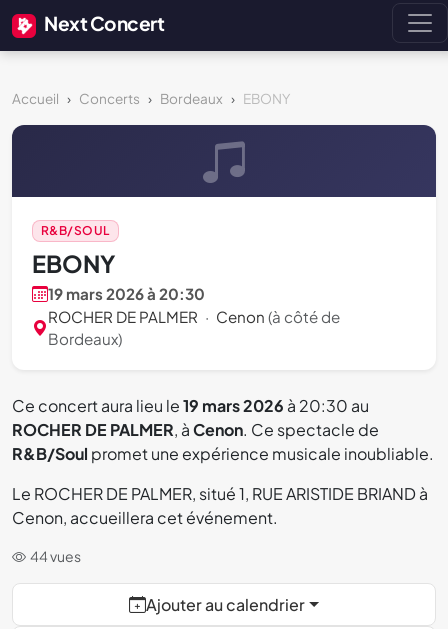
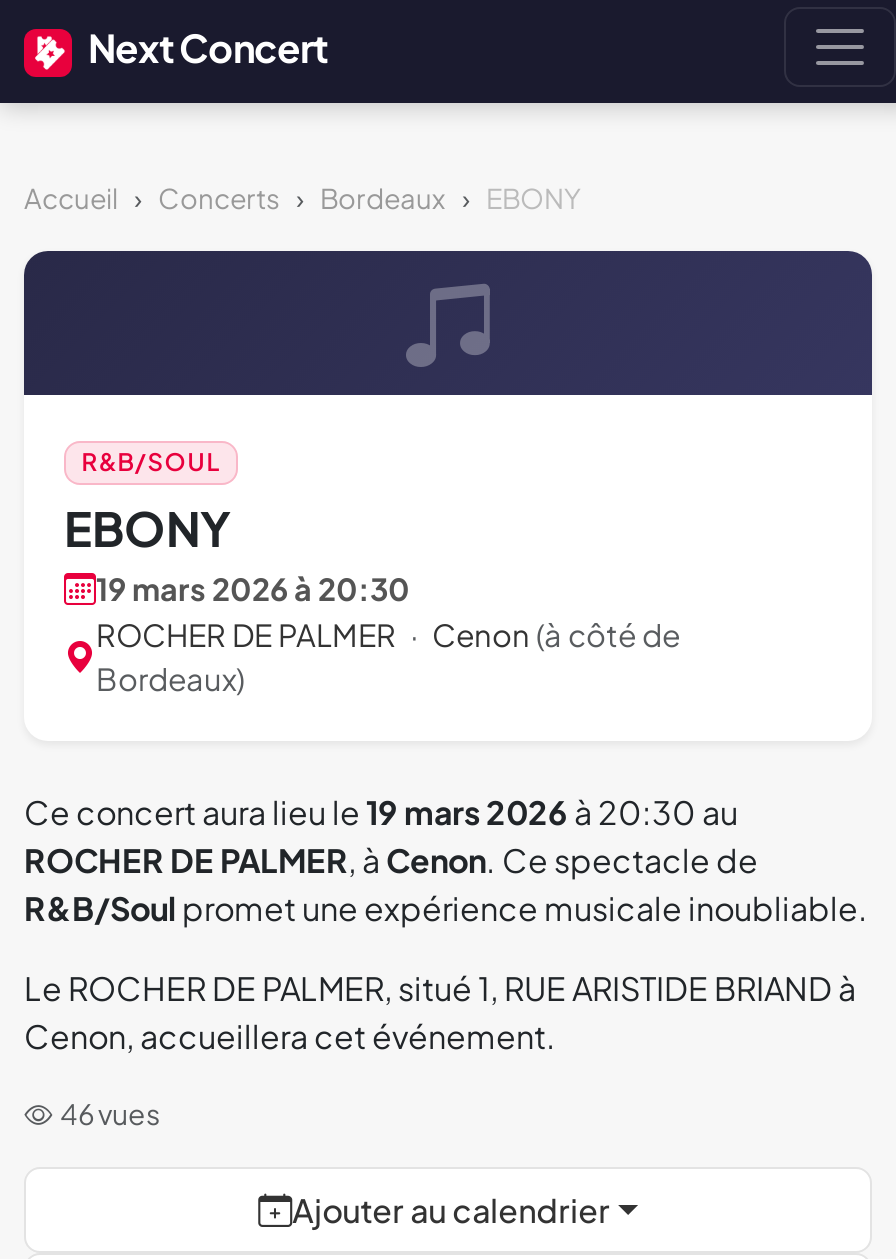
[30,547,81,565] 44 vues -> [60,1095,160,1131] 46 vues

